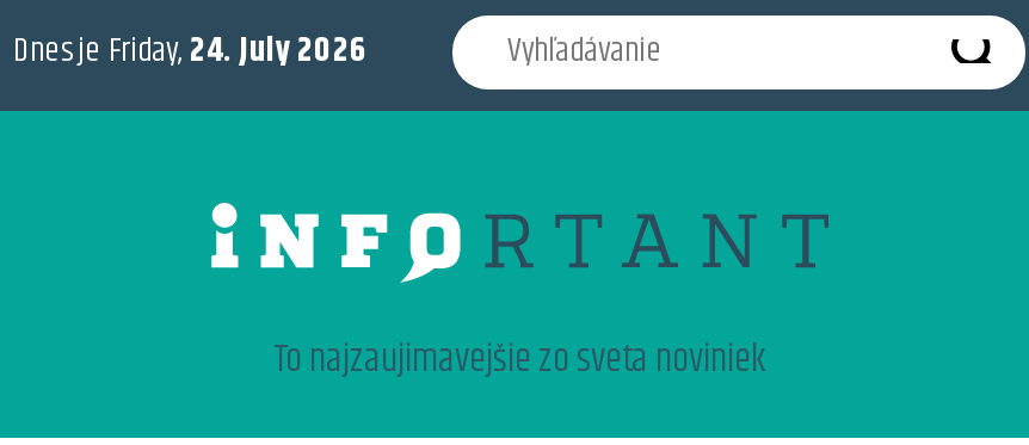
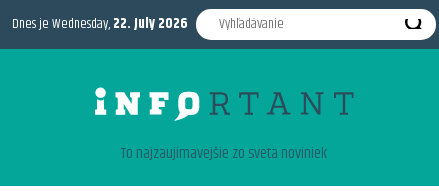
[13,24,369,76] Dnes je Friday, 24. July 2026 -> [12,12,188,34] Dnes je Wednesday, 22. July 2026

